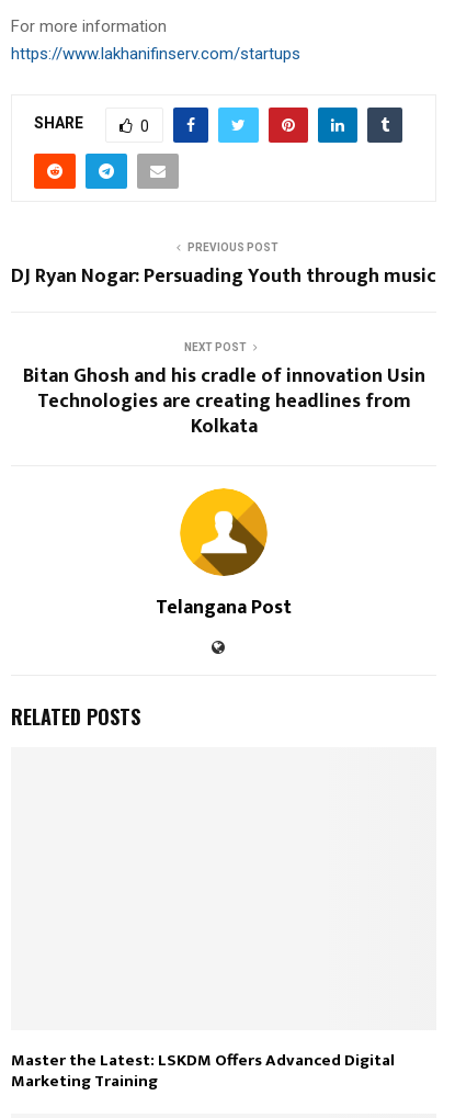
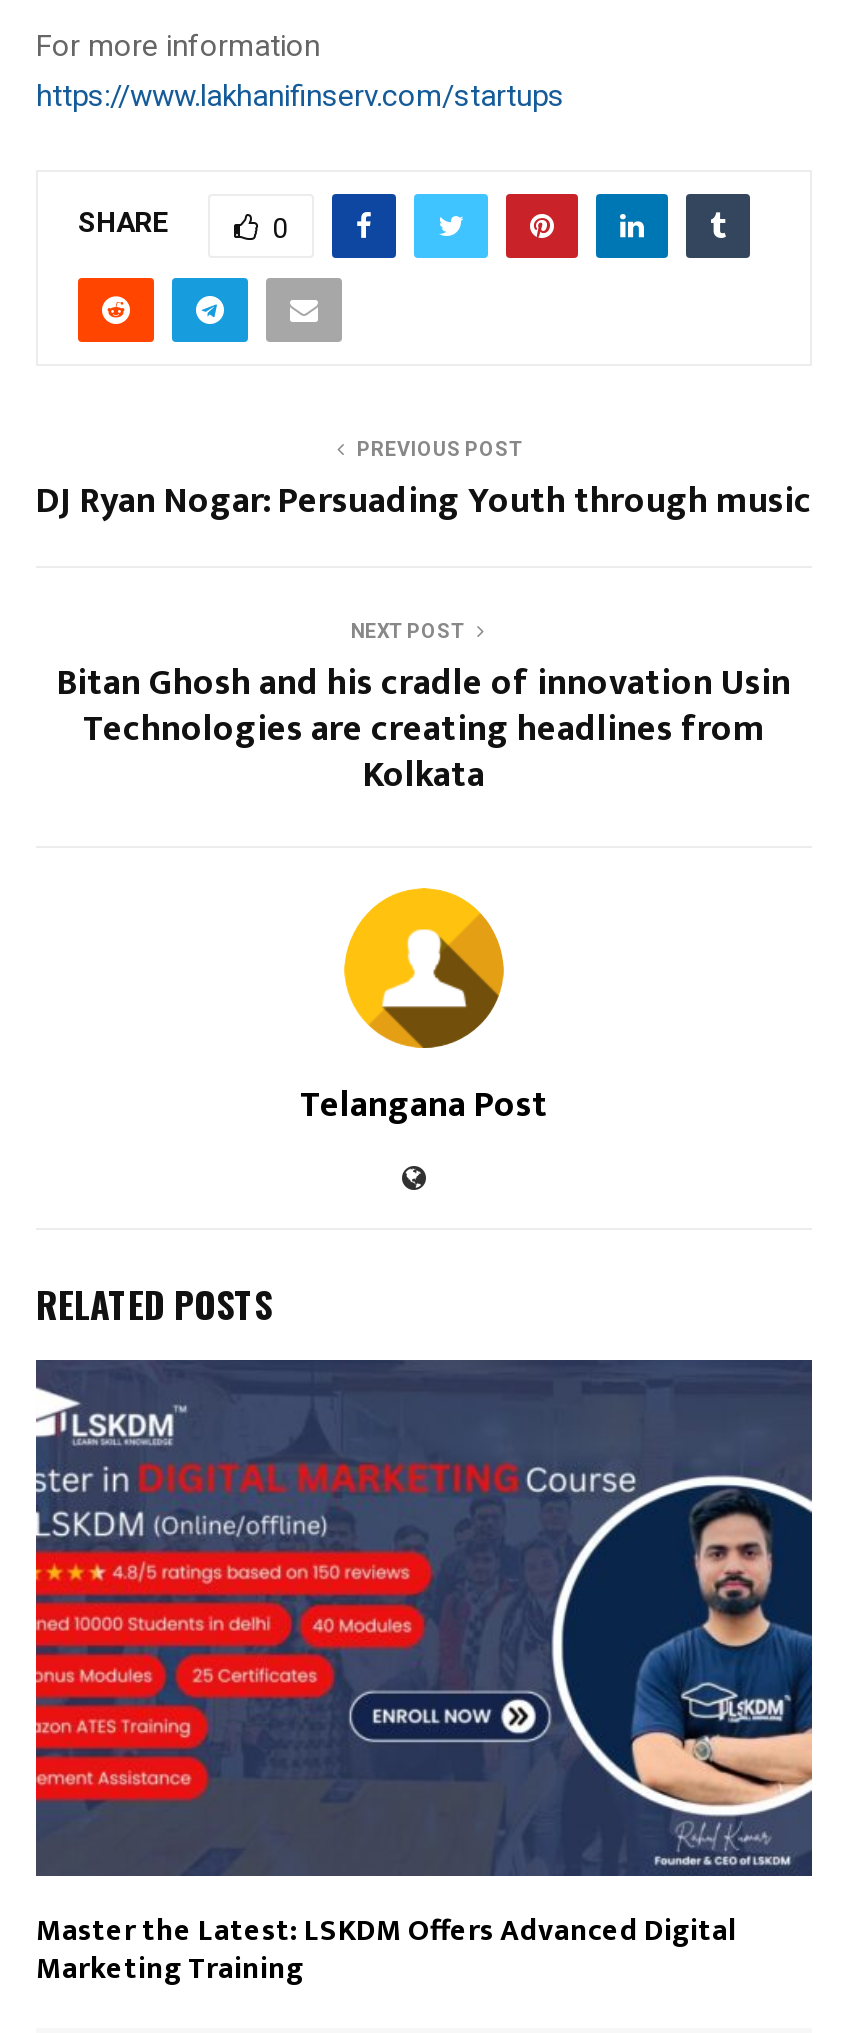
none -> [34,1358,814,1878] [image]

